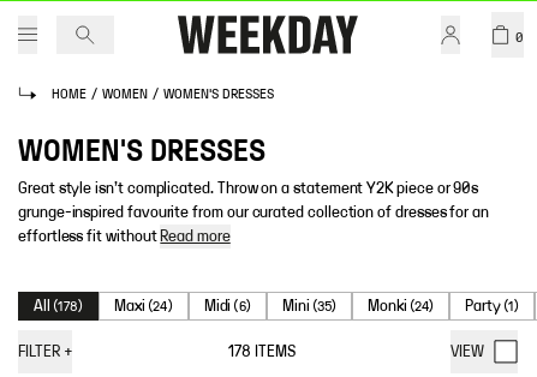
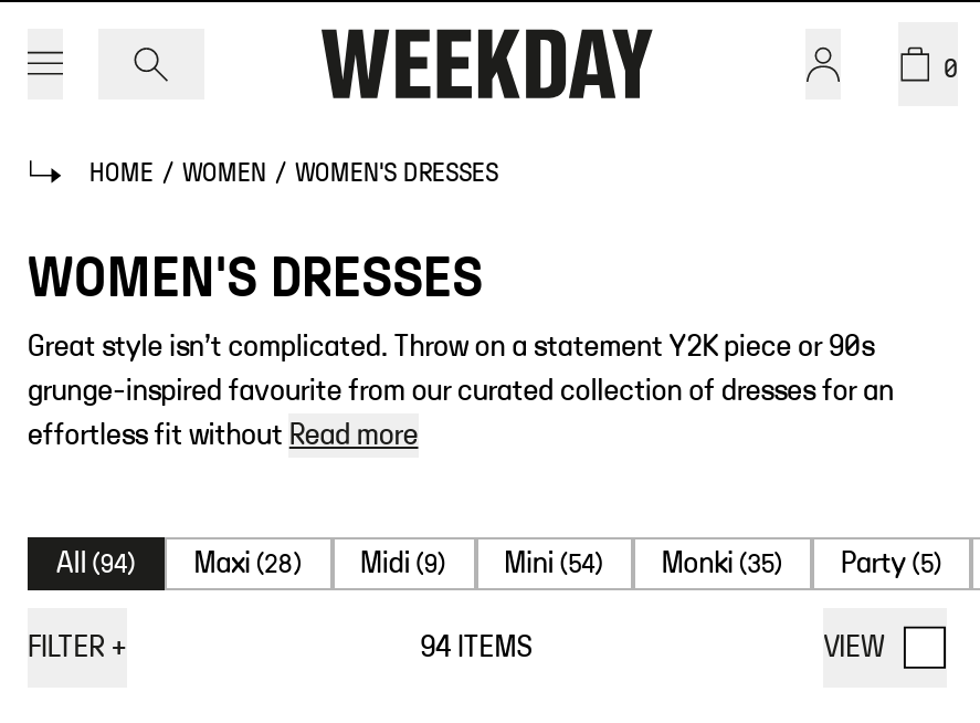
[34,298,83,315] All (178) -> [56,548,137,579] All (94)
[115,298,173,315] Maxi (24) -> [194,548,303,579] Maxi (28)
[204,298,251,315] Midi (6) -> [360,548,447,579] Midi (9)
[282,298,336,315] Mini (35) -> [504,548,604,579] Mini (54)
[368,298,434,315] Monki (24) -> [662,548,783,579] Monki (35)
[465,298,519,315] Party (1) -> [841,548,943,579] Party (5)
[228,343,295,360] 178 ITEMS -> [420,632,532,663] 94 ITEMS

